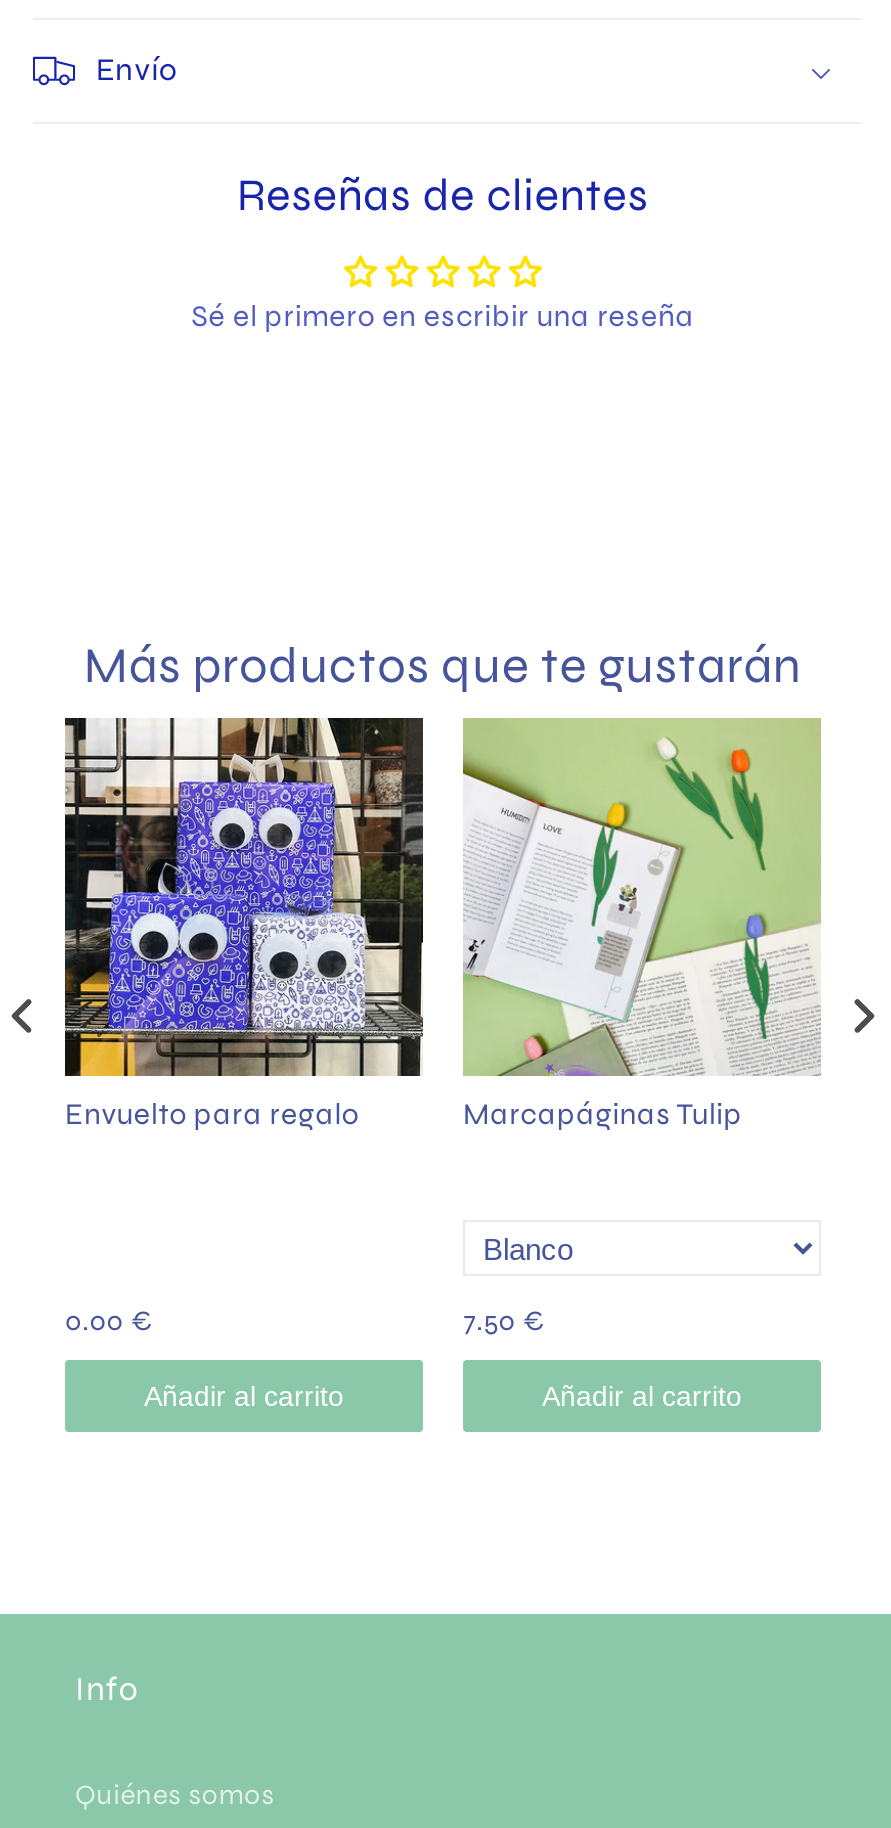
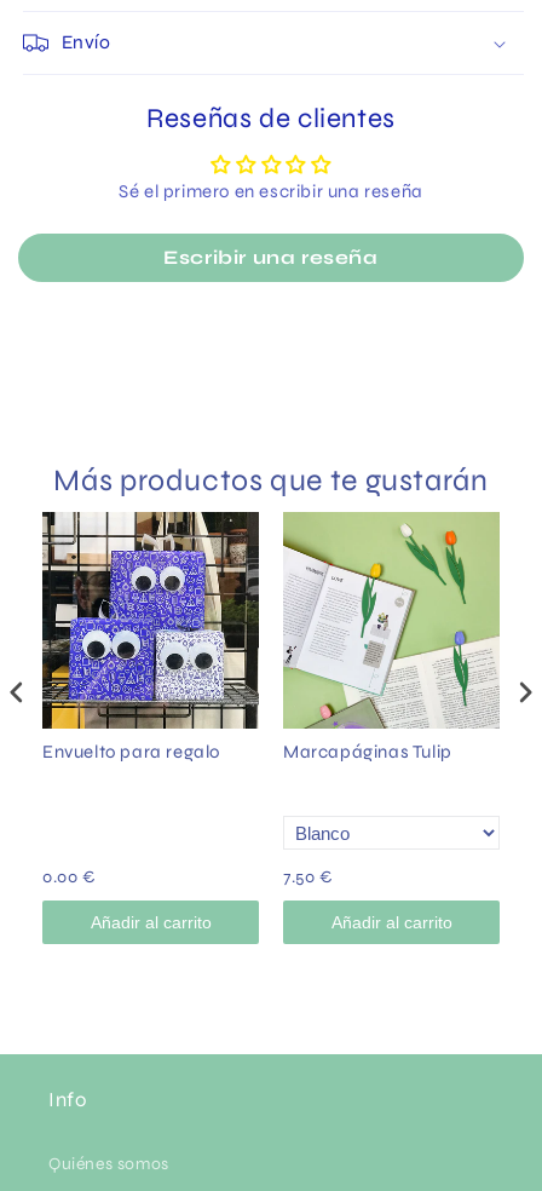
none -> [164,246,378,269] Escribir una reseña

